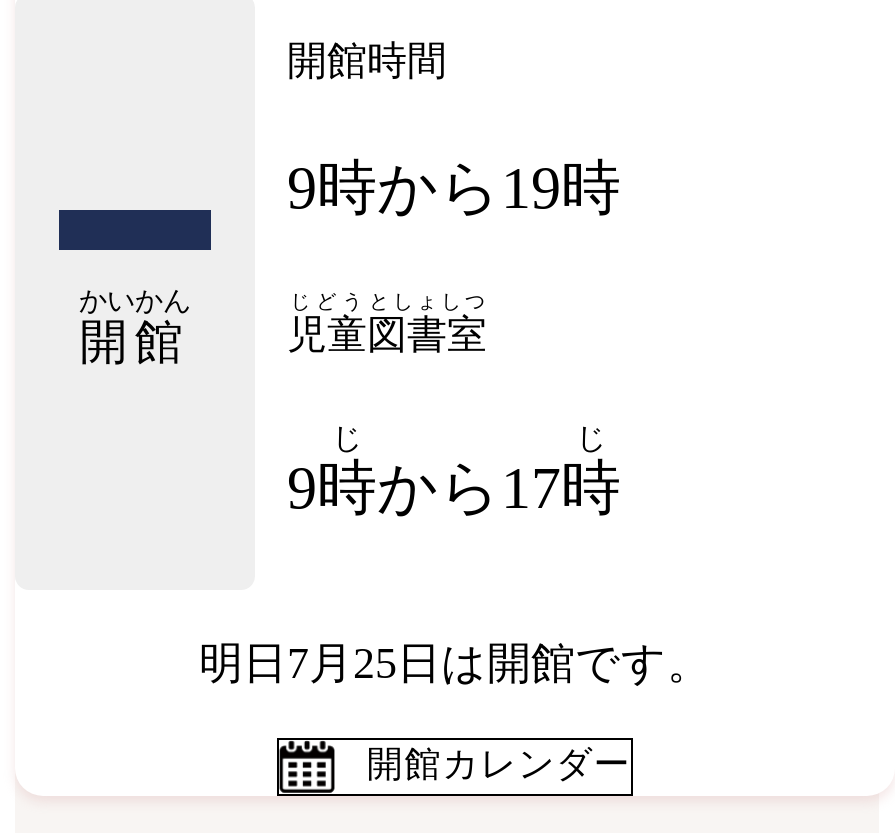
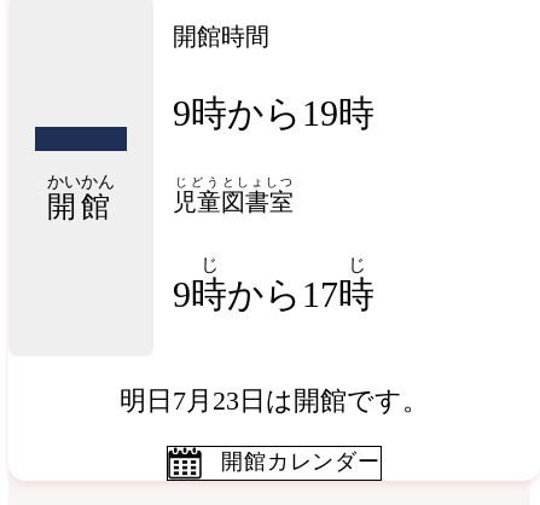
[199,638,711,688] 明日7月25日は開館です。 -> [120,385,429,415] 明日7月23日は開館です。

